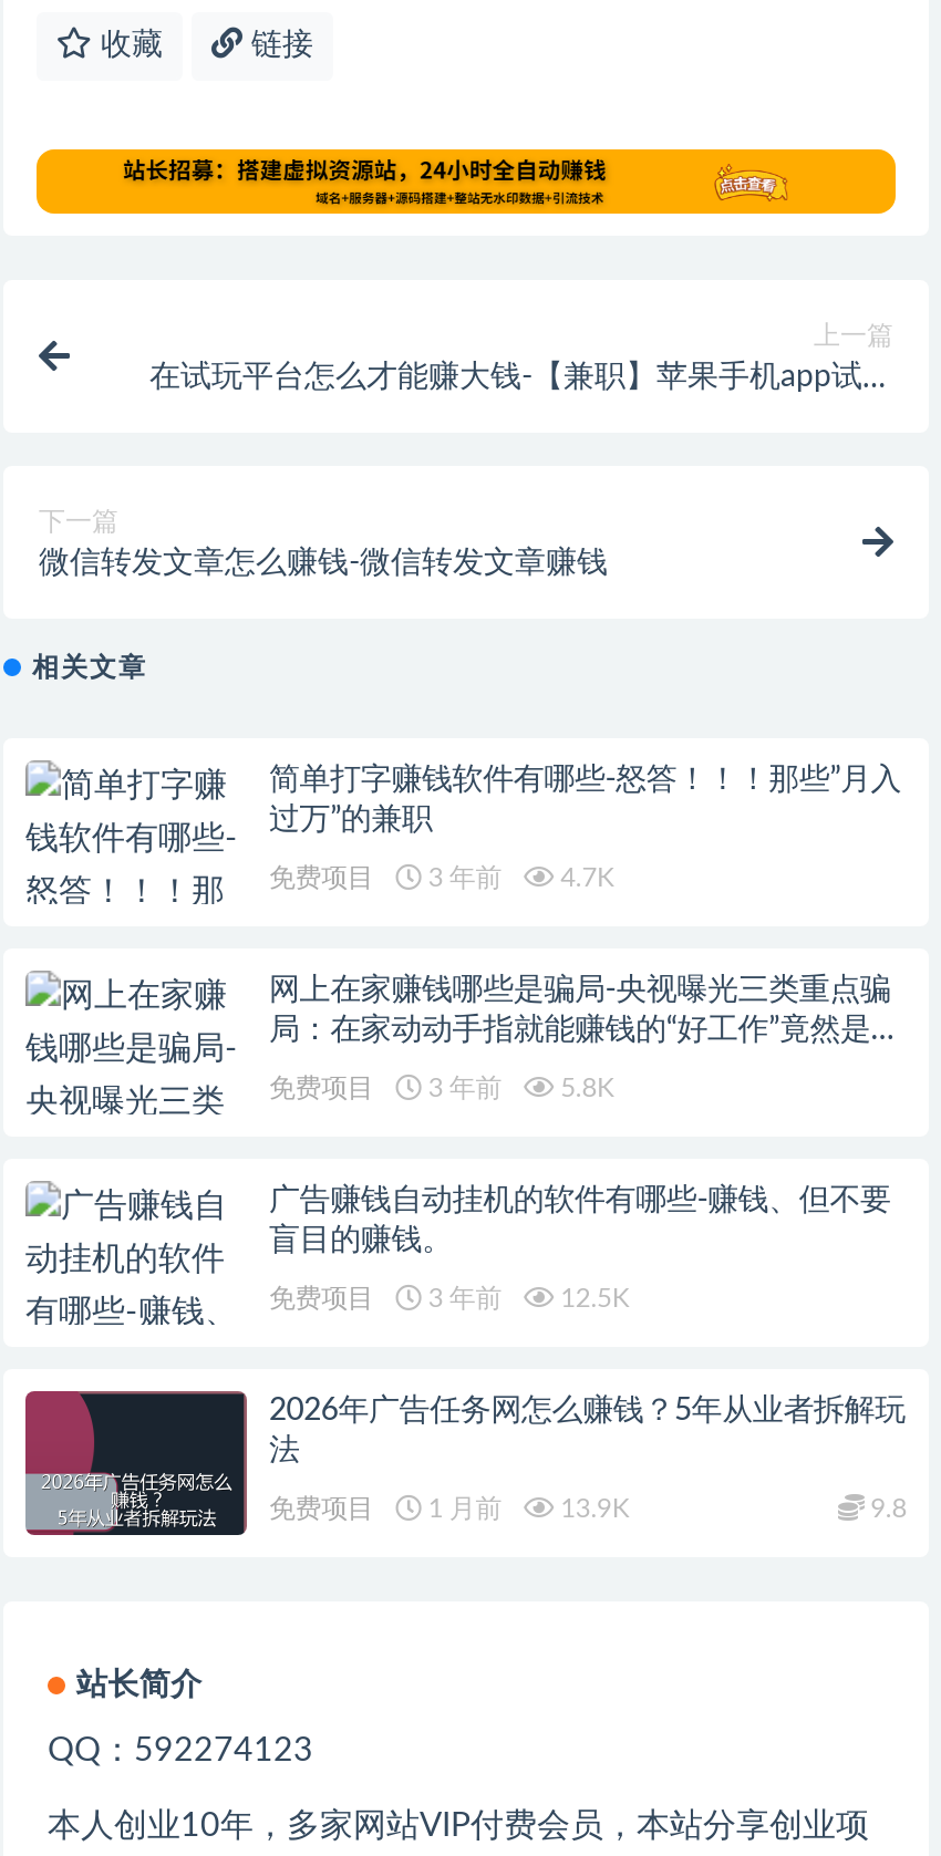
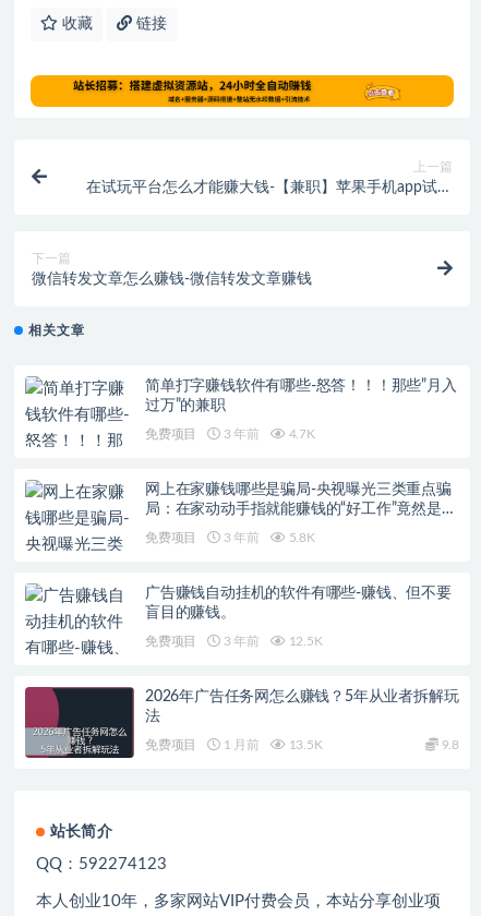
[269,1496,629,1523] 免费项目 1 月前 13.9K -> [145,739,322,752] 免费项目 1 月前 13.5K

